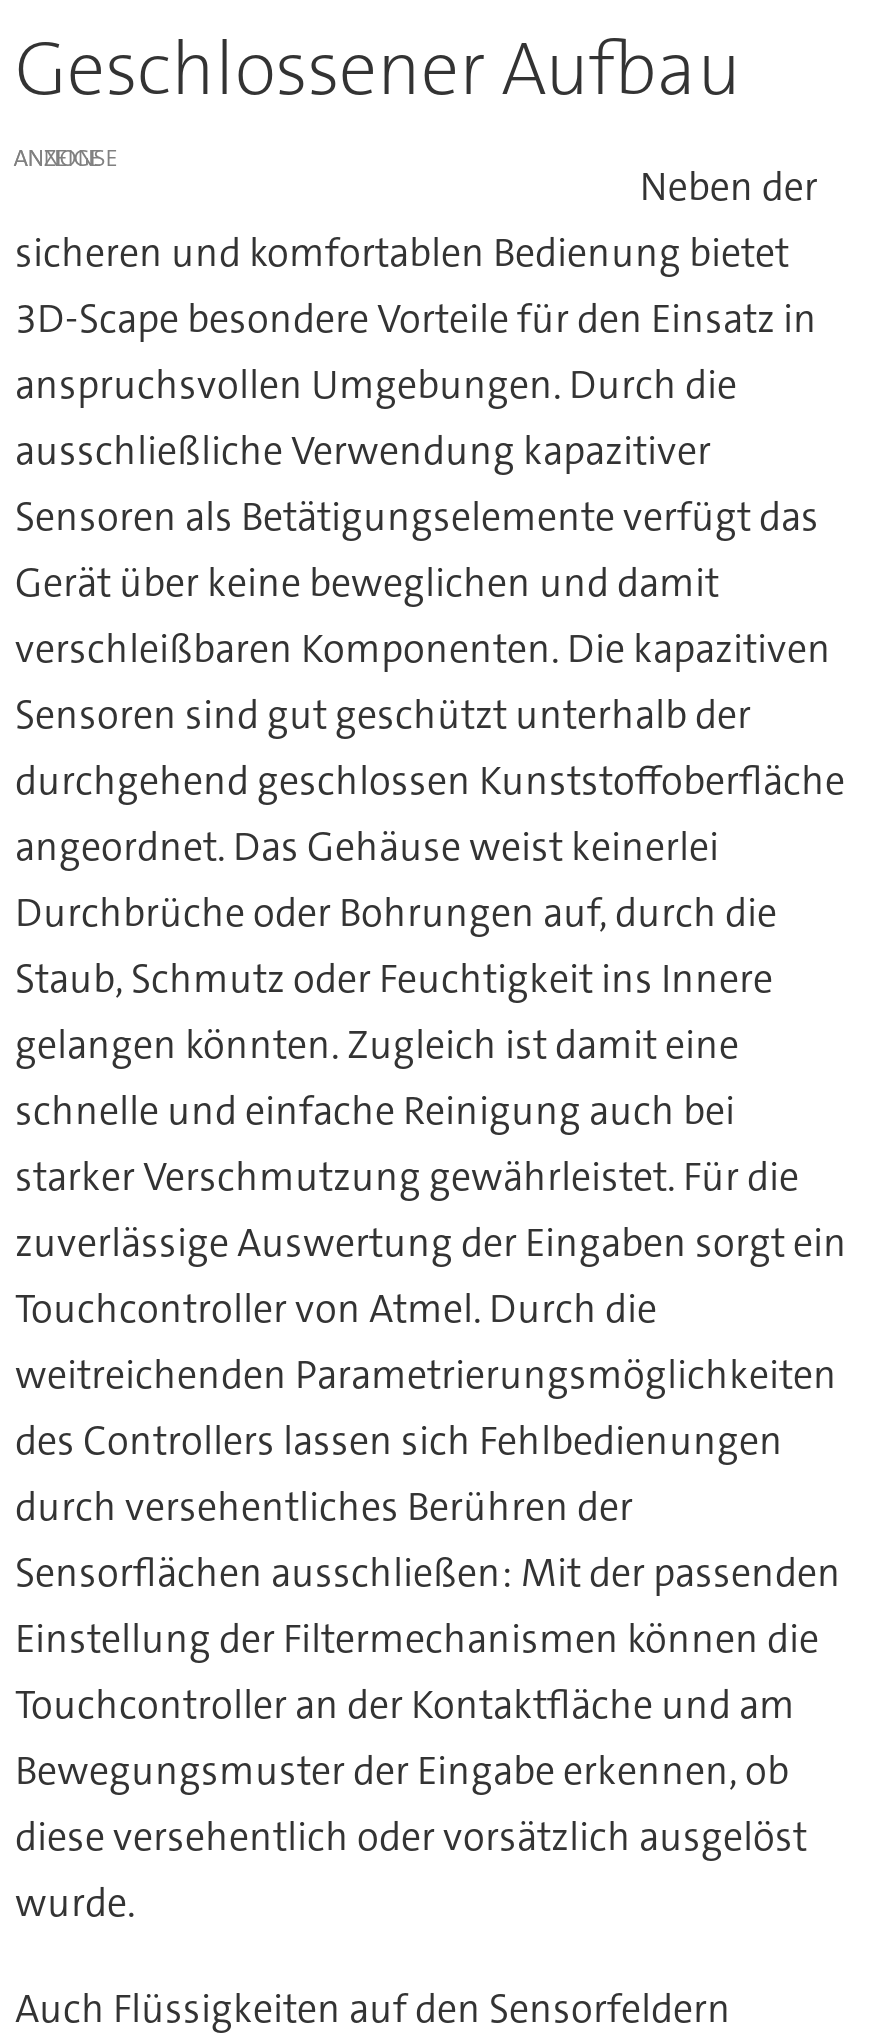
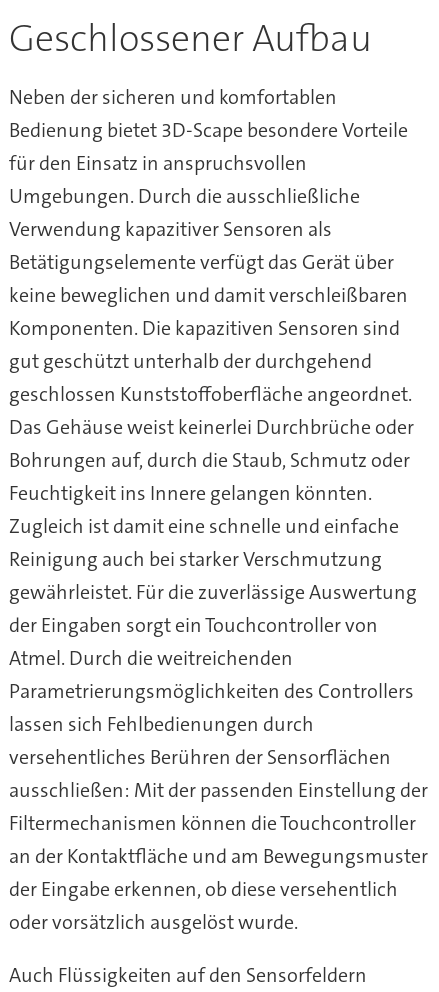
[13,143,847,1928] ANZEIGE | Neben der | sicheren und komfortablen Bedienung bietet | 3D-Scape besondere Vorteile für den Einsatz in | anspruchsvollen Umgebungen. Durch die | ausschließliche Verwendung kapazitiver | Sensoren als Betätigungselemente verfügt das | Gerät über keine beweglichen und damit | verschleißbaren Komponenten. Die kapazitiven | Sensoren sind gut geschützt unterhalb der | durchgehend geschlossen Kunststoffoberfläche | angeordnet. Das Gehäuse weist keinerlei | Durchbrüche oder Bohrungen auf, durch die | Staub, Schmutz oder Feuchtigkeit ins Innere | gelangen könnten. Zugleich ist damit eine | schnelle und einfache Reinigung auch bei | starker Verschmutzung gewährleistet. Für die | zuverlässige Auswertung der Eingaben sorgt ein | Touchcontroller von Atmel. Durch die | weitreichenden Parametrierungsmöglichkeiten | des Controllers lassen sich Fehlbedienungen | durch versehentliches Berühren der | Sensorflächen ausschließen: Mit der passenden | Einstellung der Filtermechanismen können die | Touchcontroller an der Kontaktfläche und am | Bewegungsmuster der Eingabe erkennen, ob | diese versehentlich oder vorsätzlich ausgelöst | wurde. -> [9,84,428,935] Neben der sicheren und komfortablen | Bedienung bietet 3D-Scape besondere Vorteile | für den Einsatz in anspruchsvollen | Umgebungen. Durch die ausschließliche | Verwendung kapazitiver Sensoren als | Betätigungselemente verfügt das Gerät über | keine beweglichen und damit verschleißbaren | Komponenten. Die kapazitiven Sensoren sind | gut geschützt unterhalb der durchgehend | geschlossen Kunststoffoberfläche angeordnet. | Das Gehäuse weist keinerlei Durchbrüche oder | Bohrungen auf, durch die Staub, Schmutz oder | Feuchtigkeit ins Innere gelangen könnten. | Zugleich ist damit eine schnelle und einfache | Reinigung auch bei starker Verschmutzung | gewährleistet. Für die zuverlässige Auswertung | der Eingaben sorgt ein Touchcontroller von | Atmel. Durch die weitreichenden | Parametrierungsmöglichkeiten des Controllers | lassen sich Fehlbedienungen durch | versehentliches Berühren der Sensorflächen | ausschließen: Mit der passenden Einstellung der | Filtermechanismen können die Touchcontroller | an der Kontaktfläche und am Bewegungsmuster | der Eingabe erkennen, ob diese versehentlich | oder vorsätzlich ausgelöst wurde.

